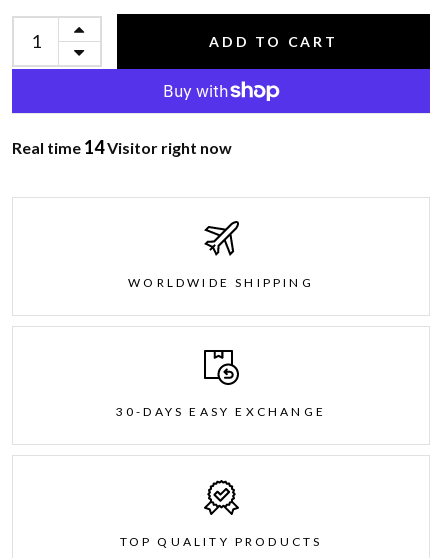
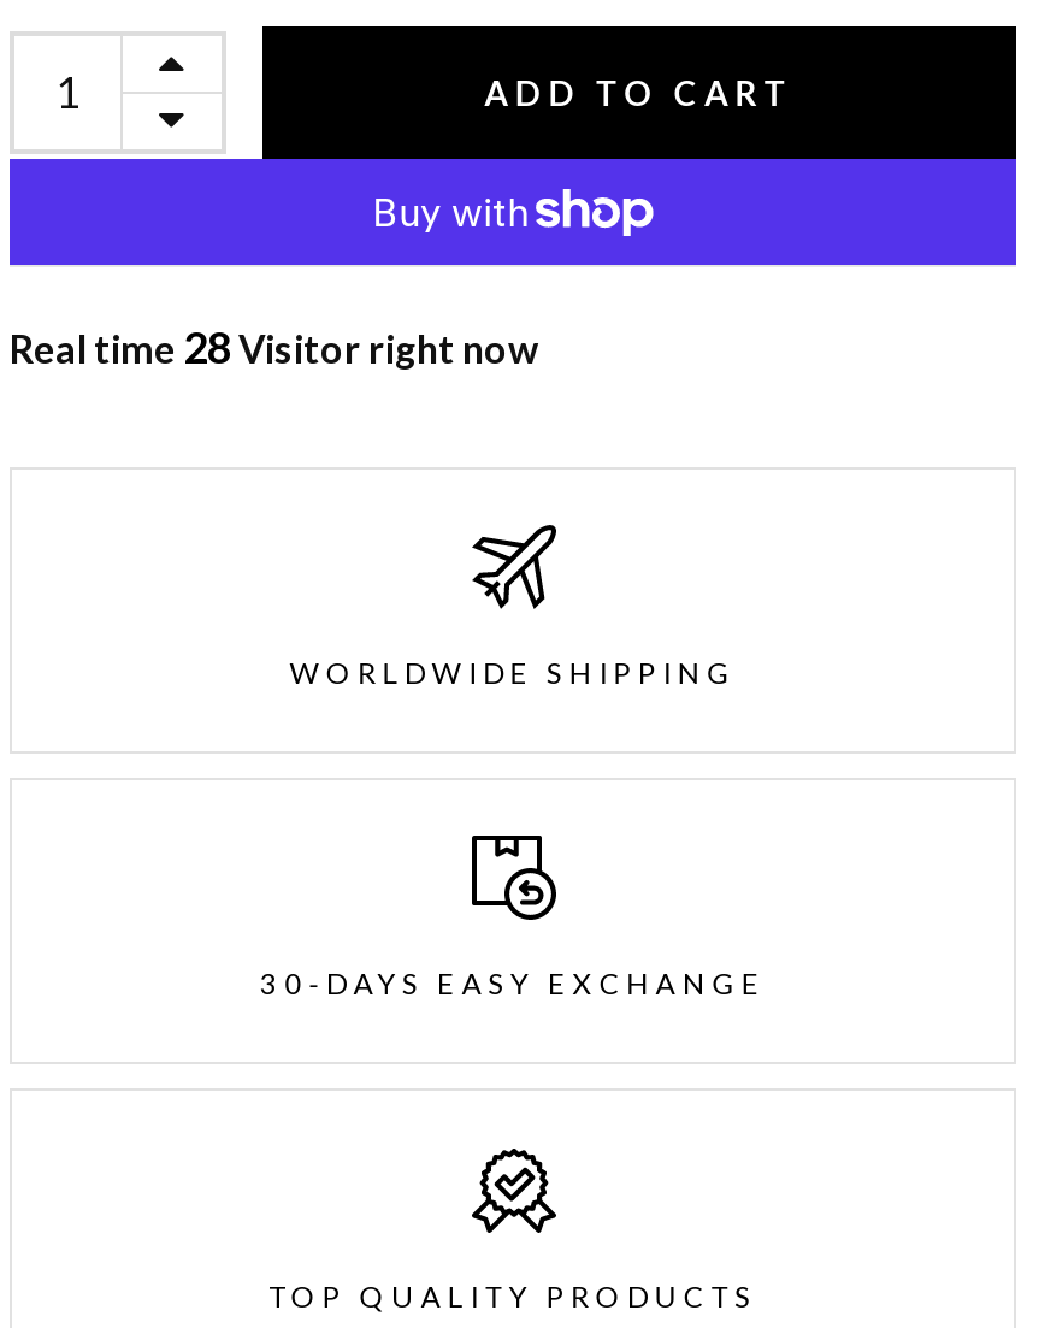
[12,136,232,158] Real time 14Visitor right now -> [10,319,539,372] Real time 28Visitor right now

